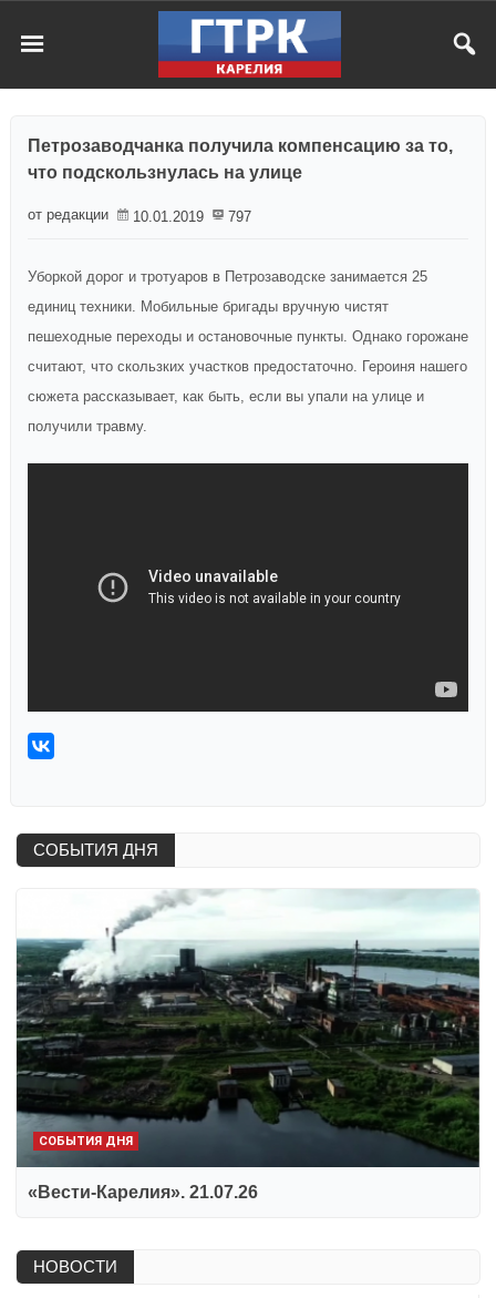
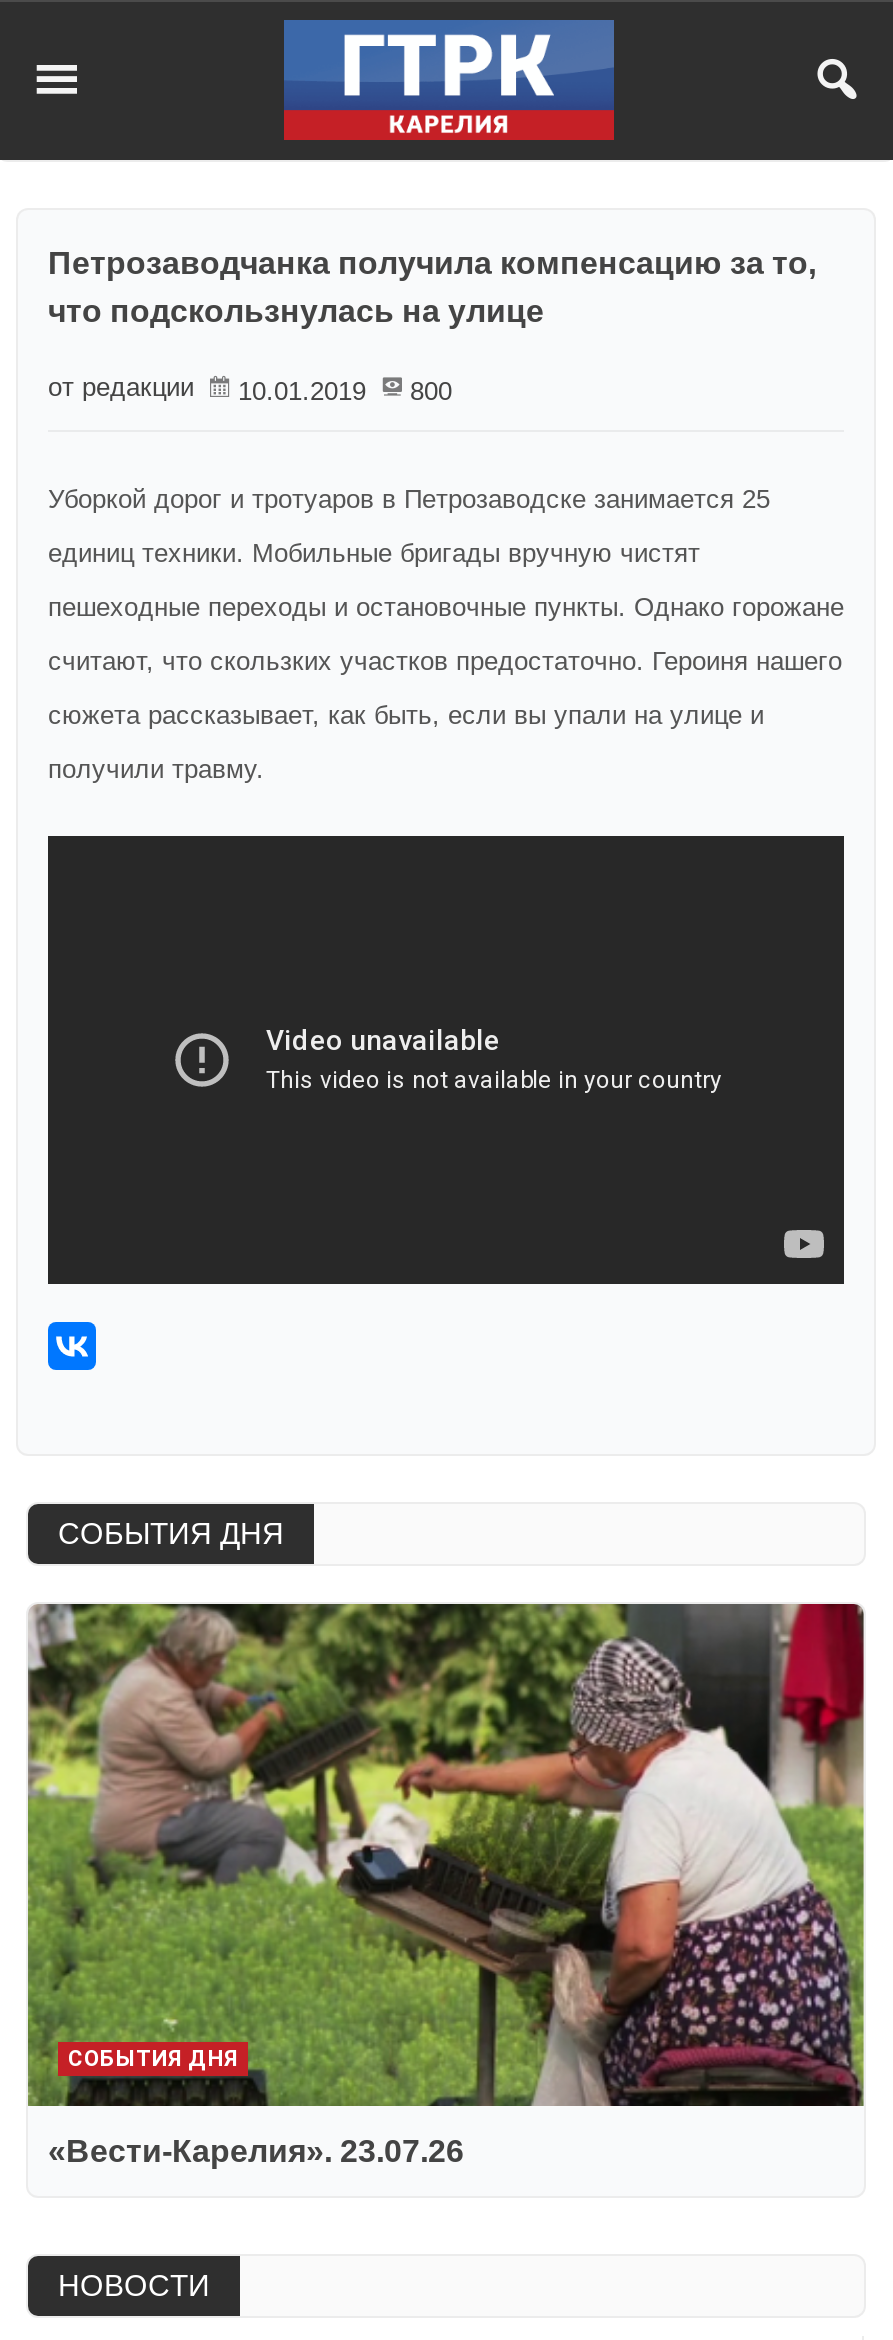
[28,206,251,225] от редакции 10.01.2019 797 -> [48,372,452,406] от редакции 10.01.2019 800
[15,889,480,1202] [image] | «Вести-Карелия». 21.07.26 -> [26,1602,866,2168] [image] | «Вести-Карелия». 23.07.26

